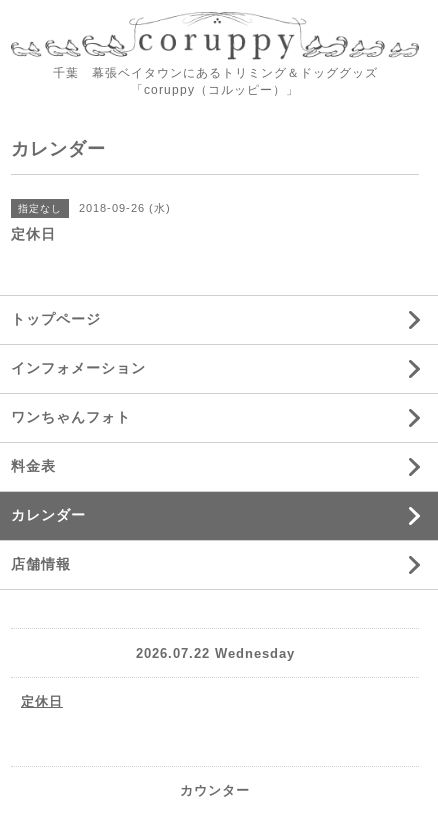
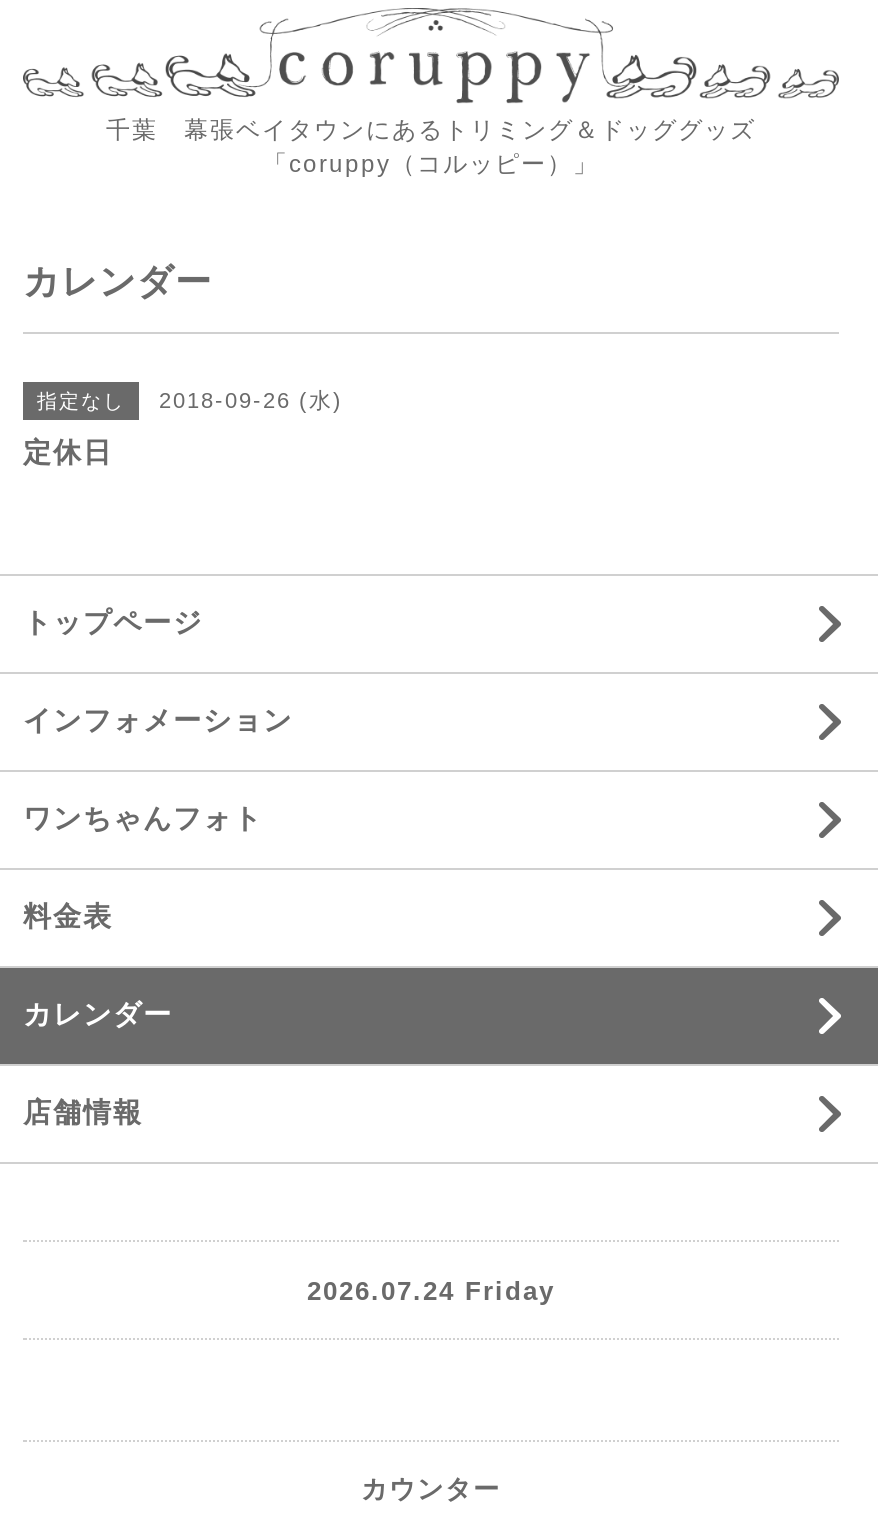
[21,646,294,709] 2026.07.22 Wednesday | 定休日 -> [307,1275,555,1305] 2026.07.24 Friday

